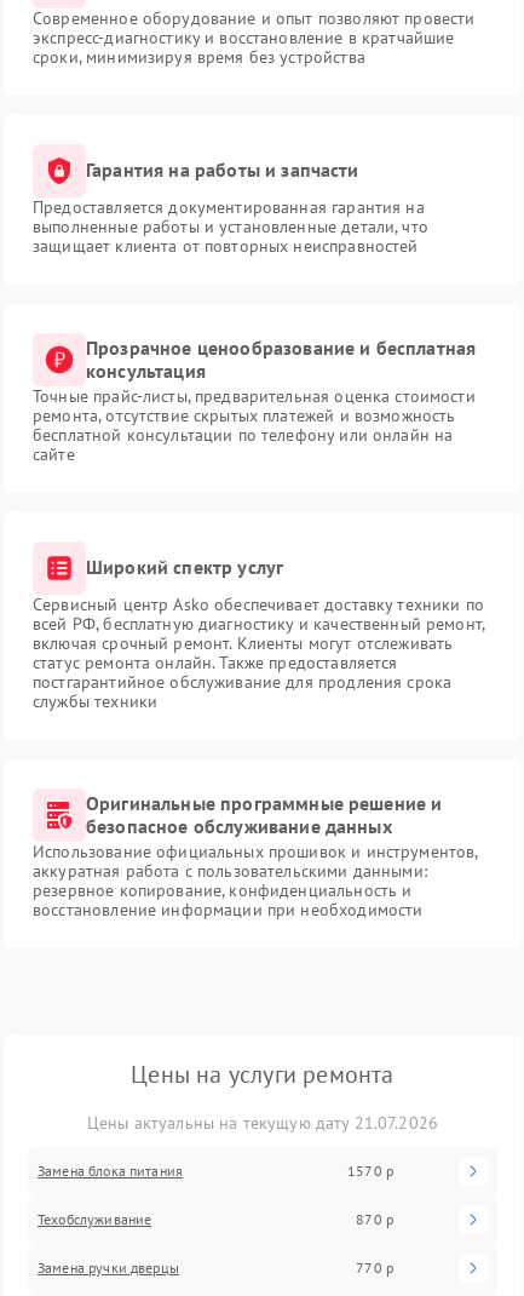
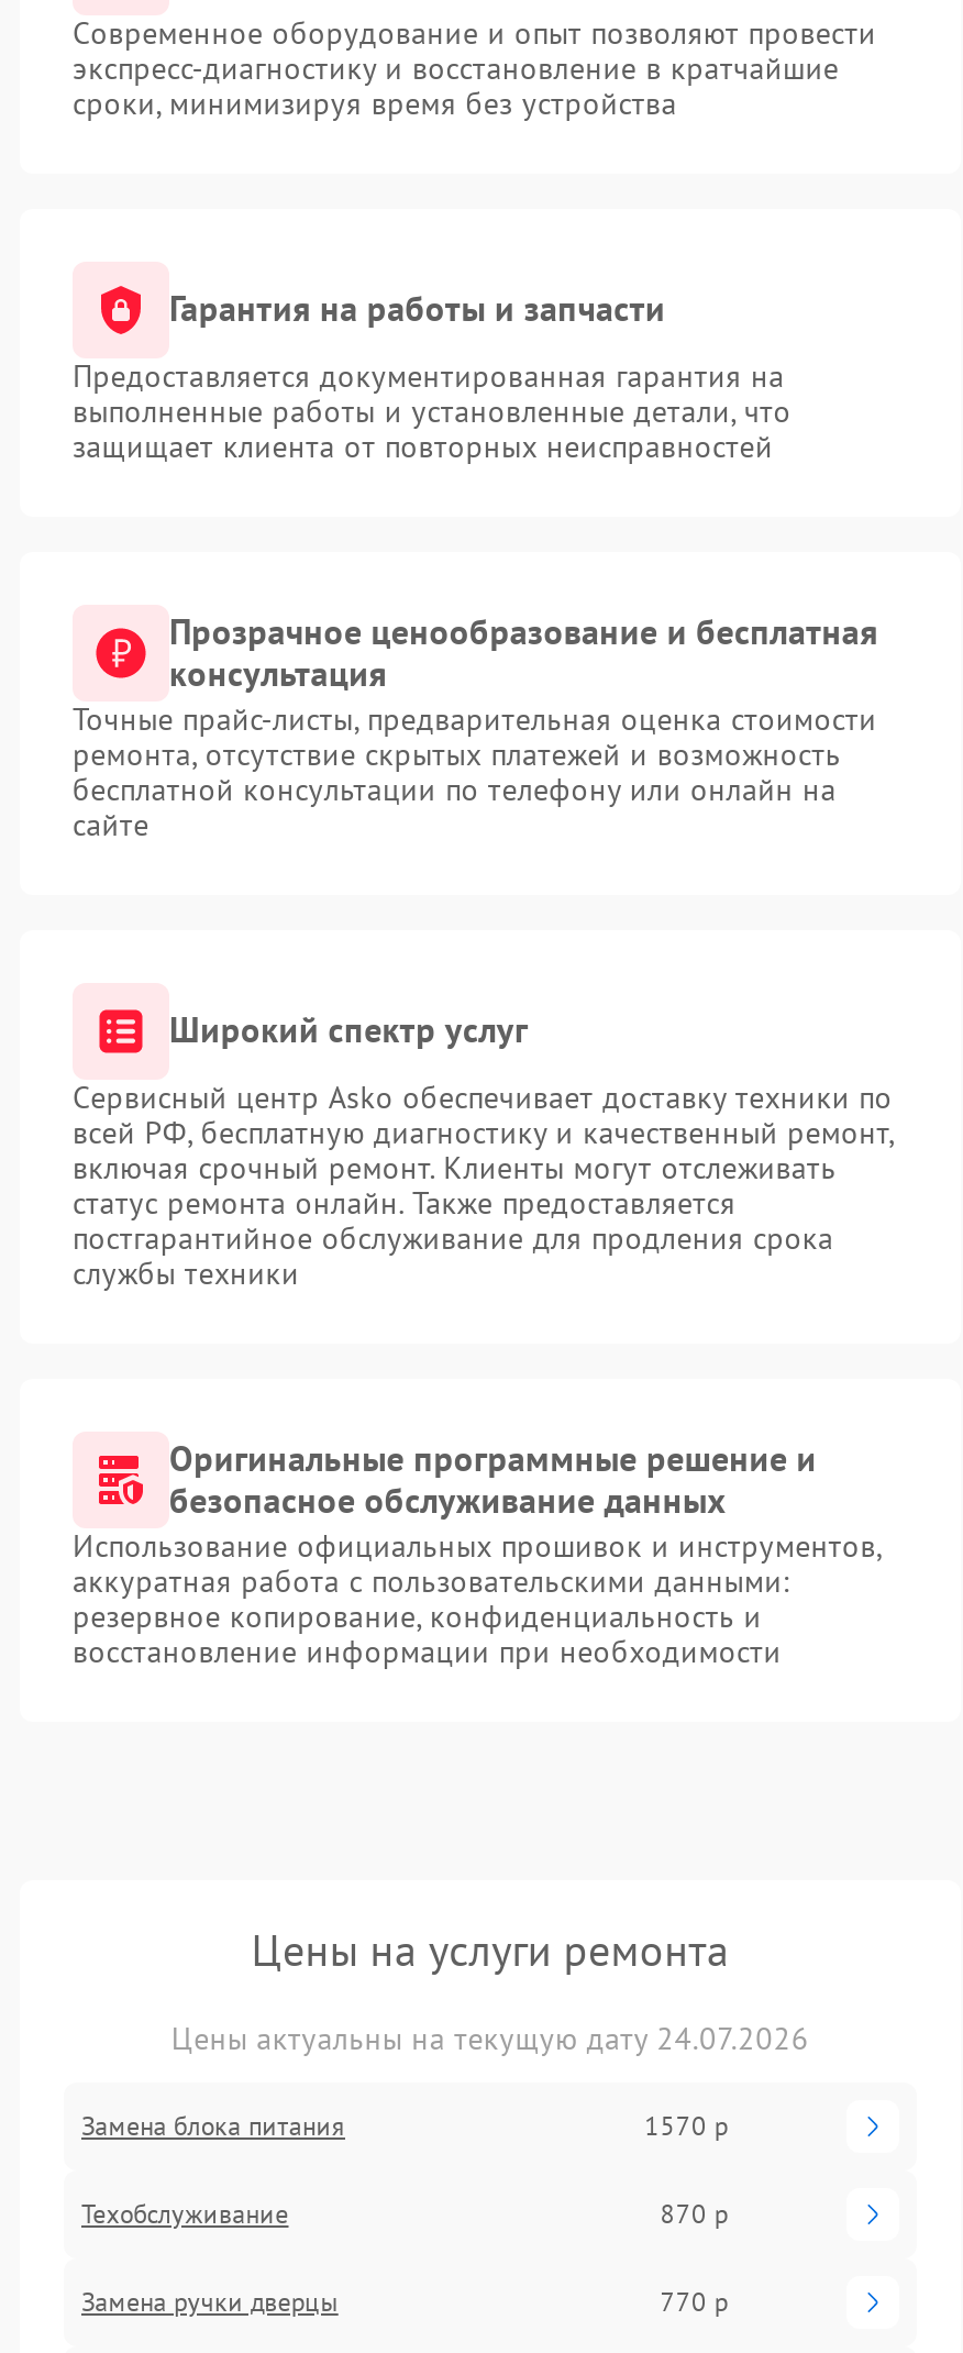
[87,1111,438,1133] Цены актуальны на текущую дату 21.07.2026 -> [171,2018,809,2057] Цены актуальны на текущую дату 24.07.2026

